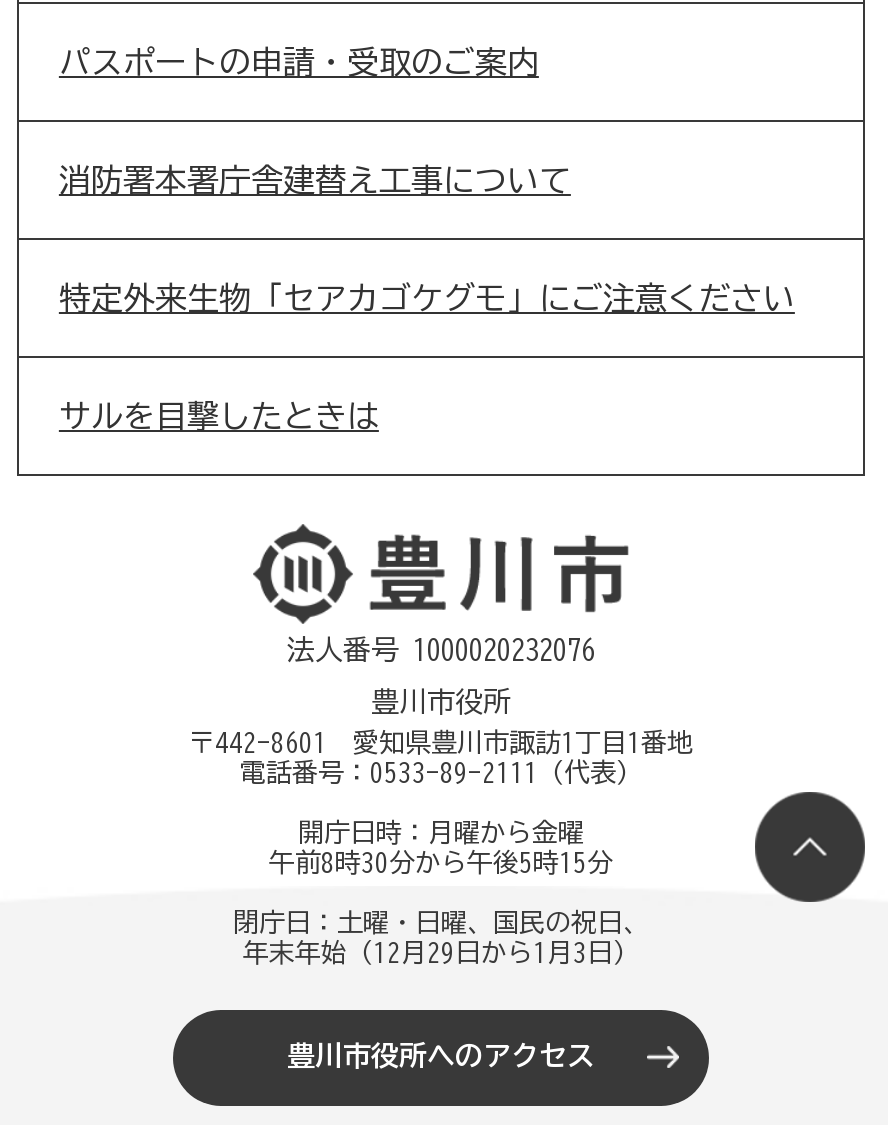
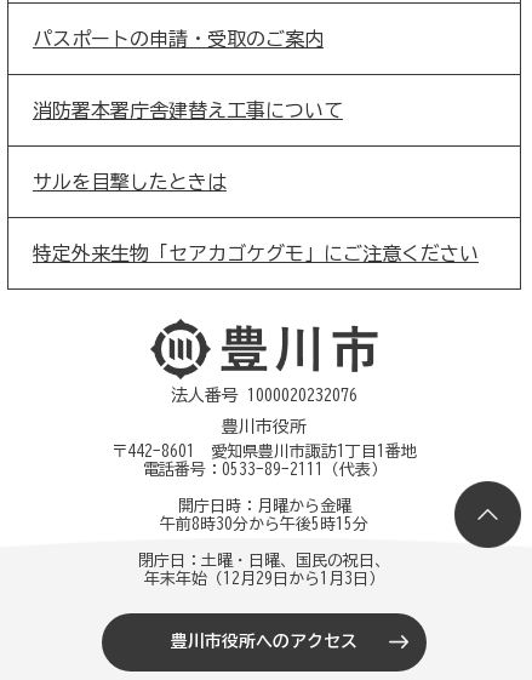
moved [59,282,795,314] -> [33,243,479,263]: 特定外来生物「セアカゴケグモ」にご注意ください
moved [59,400,379,432] -> [33,172,226,191]: サルを目撃したときは

